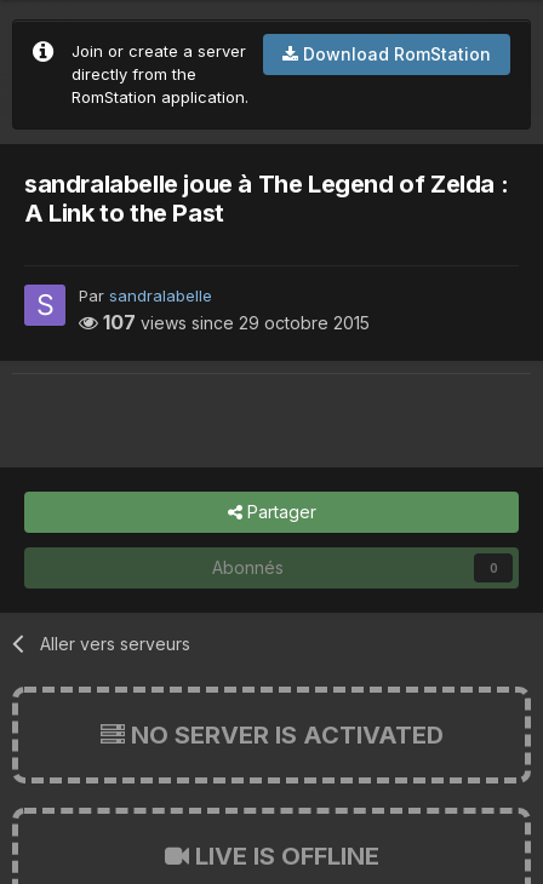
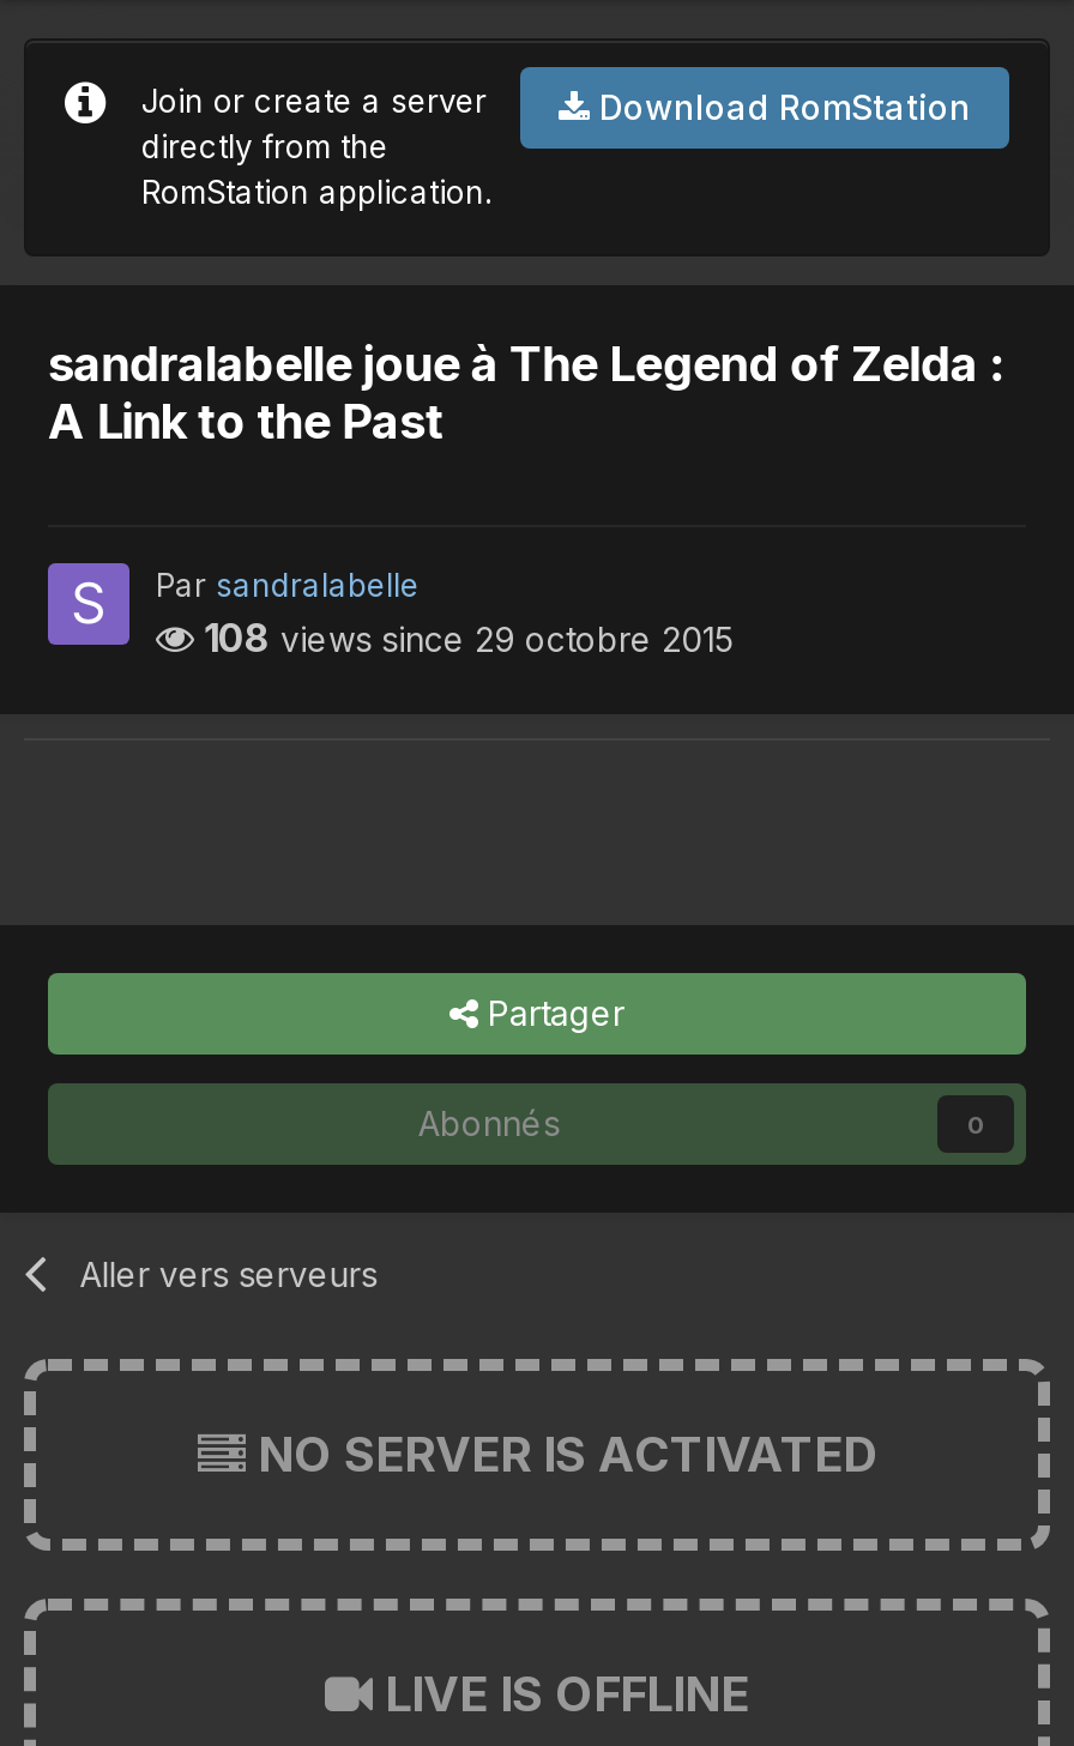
[98,310,370,334] 107 views since 29 octobre 2015 -> [194,613,734,661] 108 views since 29 octobre 2015

